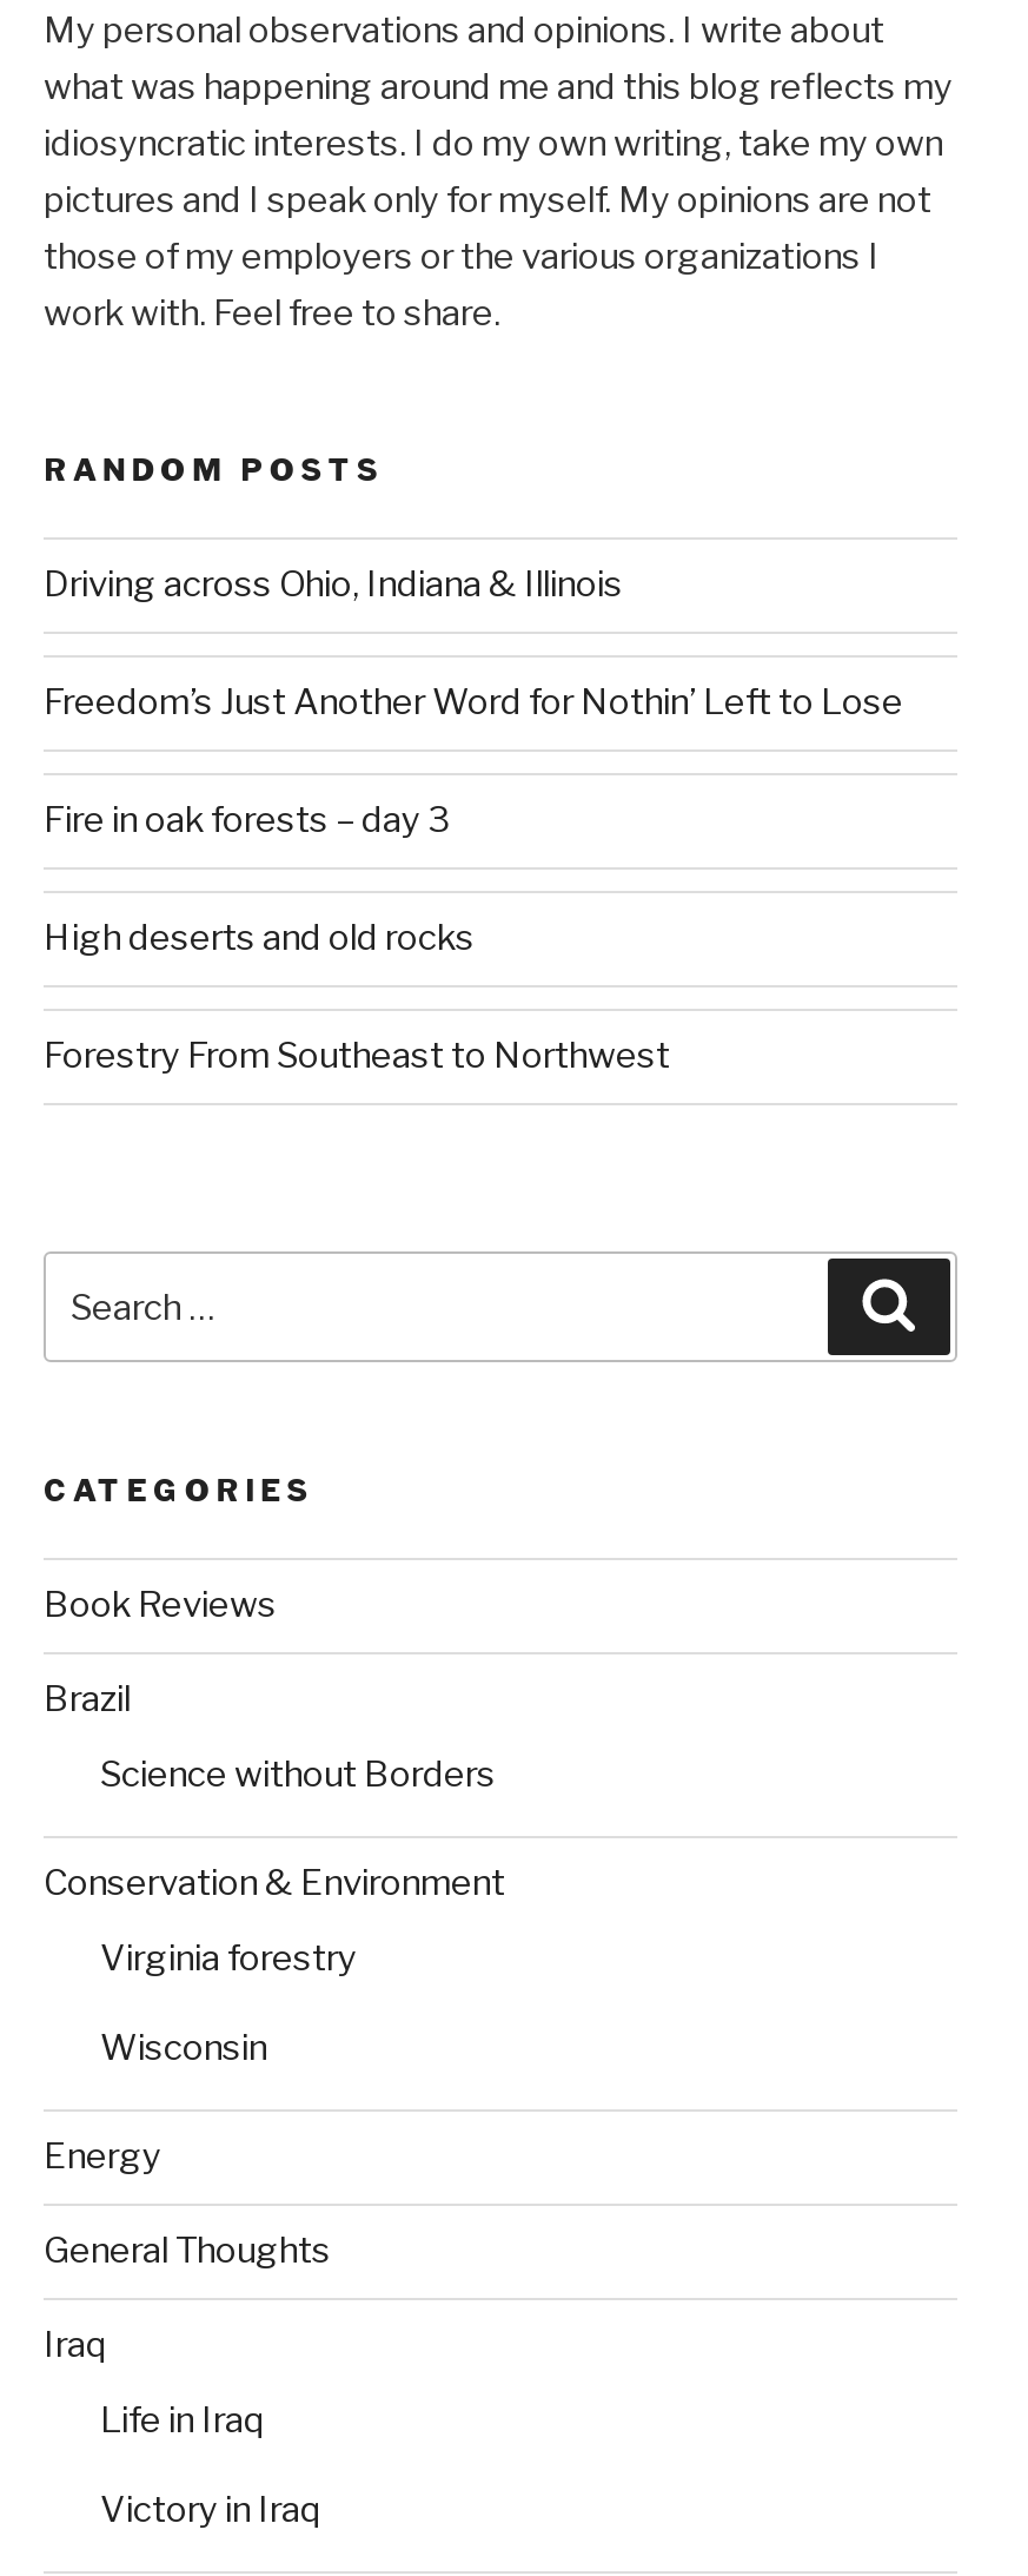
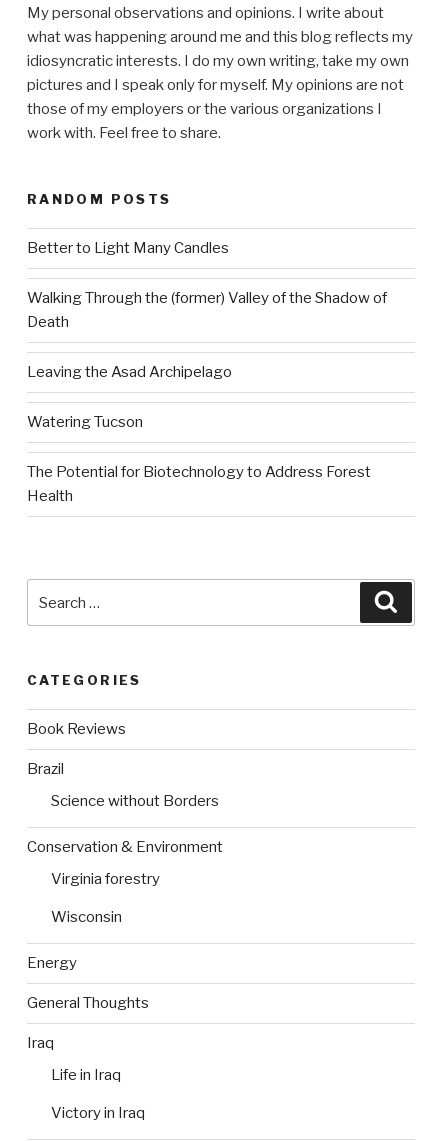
[44,564,623,606] Driving across Ohio, Indiana & Illinois -> [27,239,229,257] Better to Light Many Candles
[44,682,903,724] Freedom’s Just Another Word for Nothin’ Left to Lose -> [27,289,387,331] Walking Through the (former) Valley of the Shadow of | Death
[44,799,449,842] Fire in oak forests – day 3 -> [27,363,232,381] Leaving the Asad Archipelago
[44,917,475,960] High deserts and old rocks -> [27,413,143,431] Watering Tucson
[44,1035,670,1078] Forestry From Southeast to Northwest -> [27,463,371,505] The Potential for Biotechnology to Address Forest | Health

